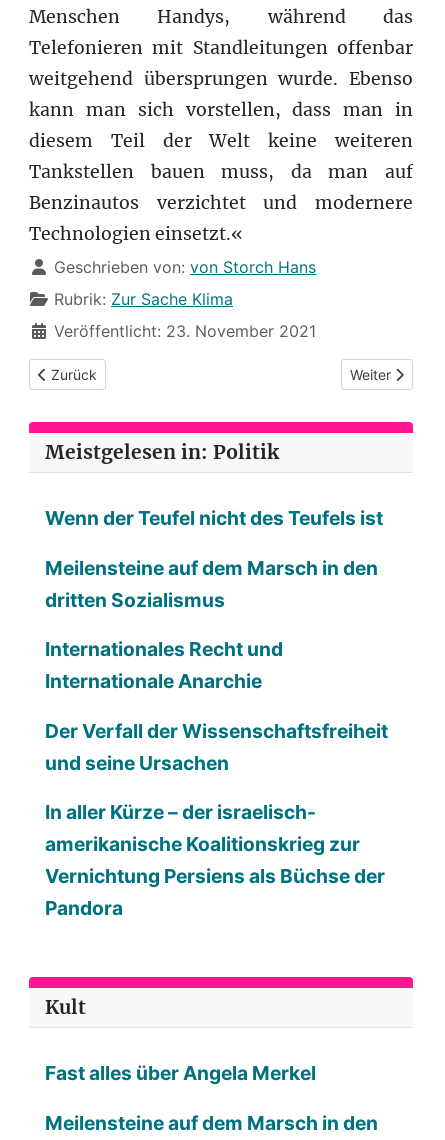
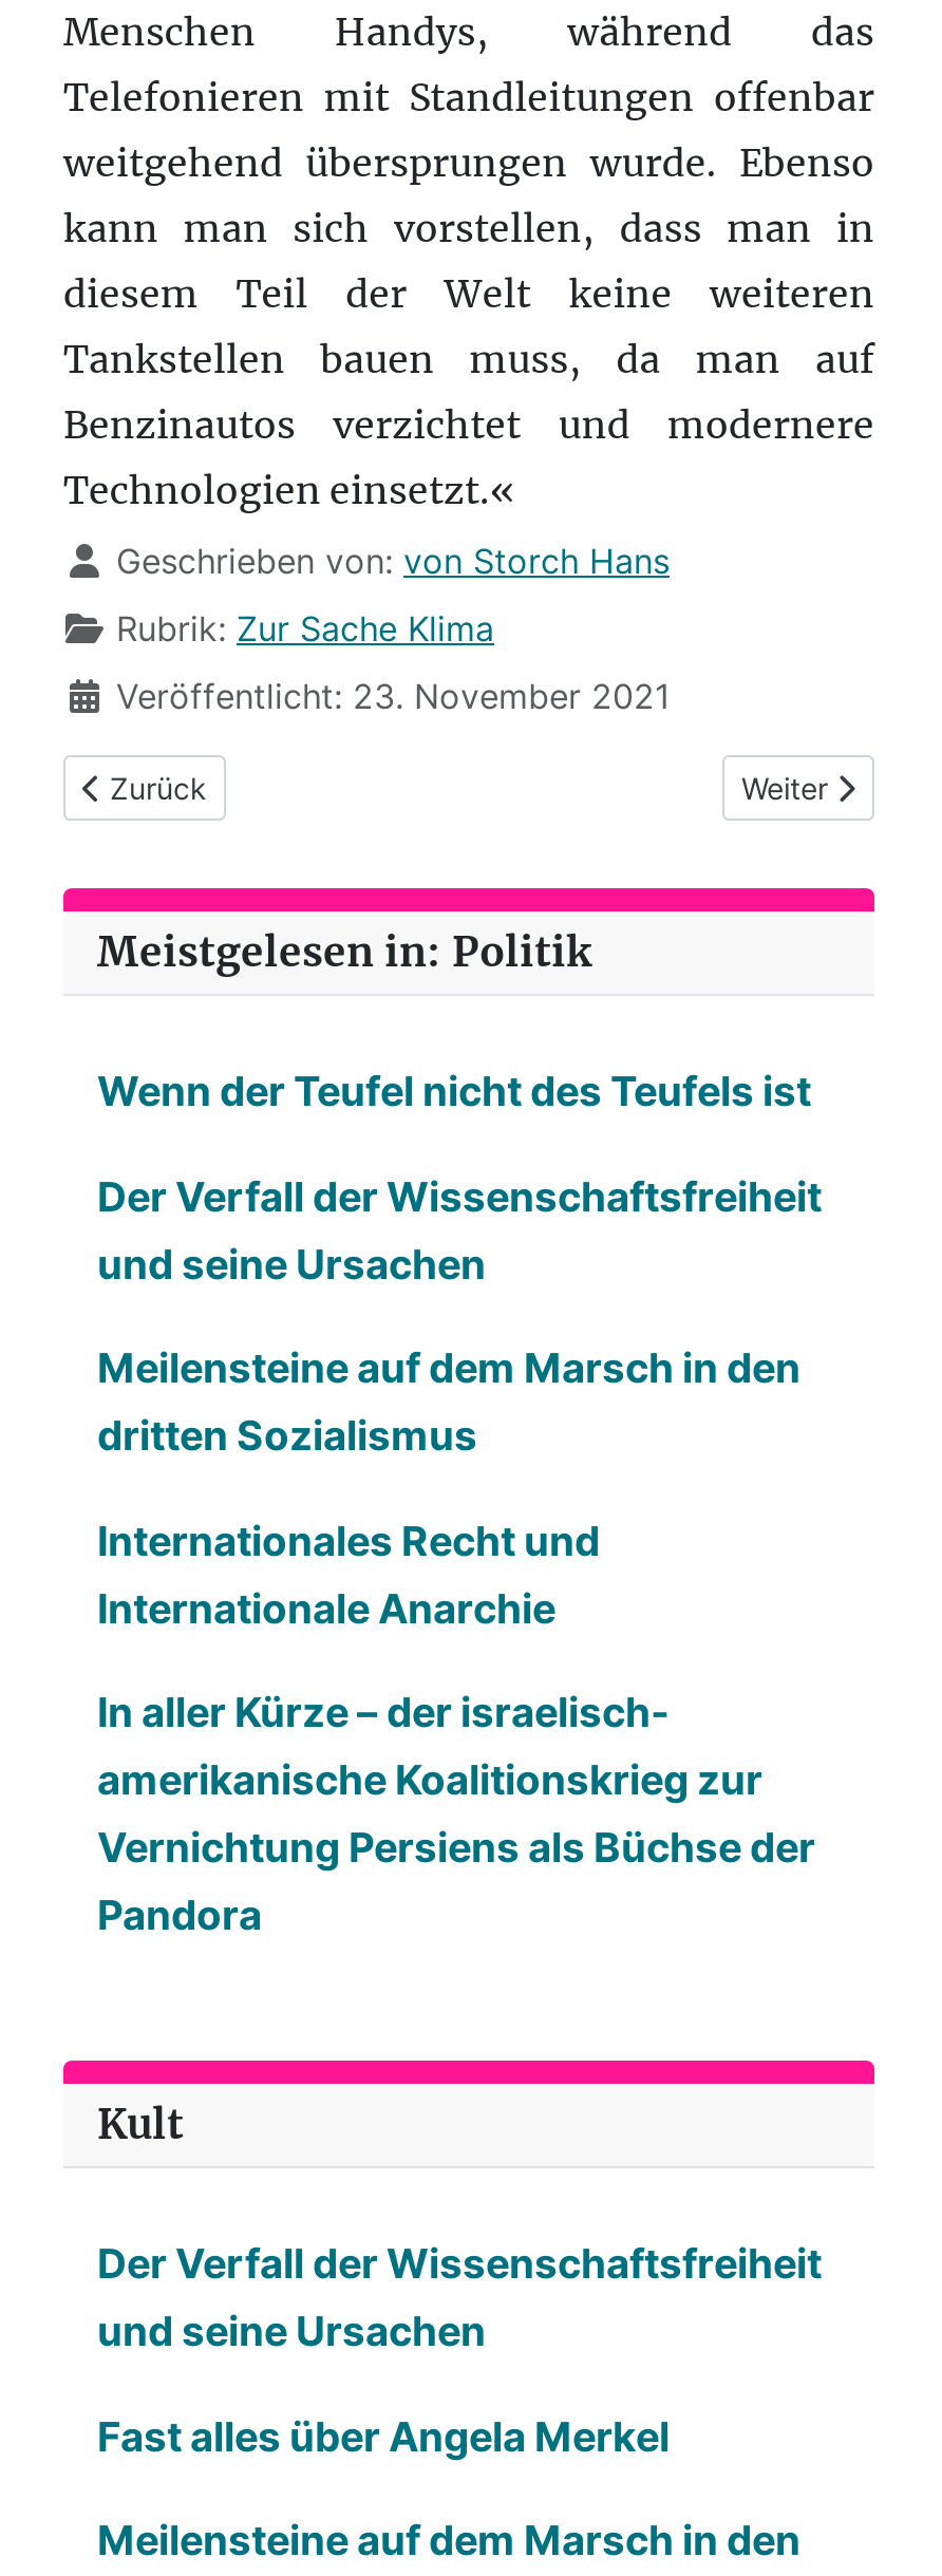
none -> [97,1170,822,1289] Der Verfall der Wissenschaftsfreiheit | und seine Ursachen
[45,719,388,775] Der Verfall der Wissenschaftsfreiheit | und seine Ursachen -> none
none -> [97,2238,822,2356] Der Verfall der Wissenschaftsfreiheit | und seine Ursachen

